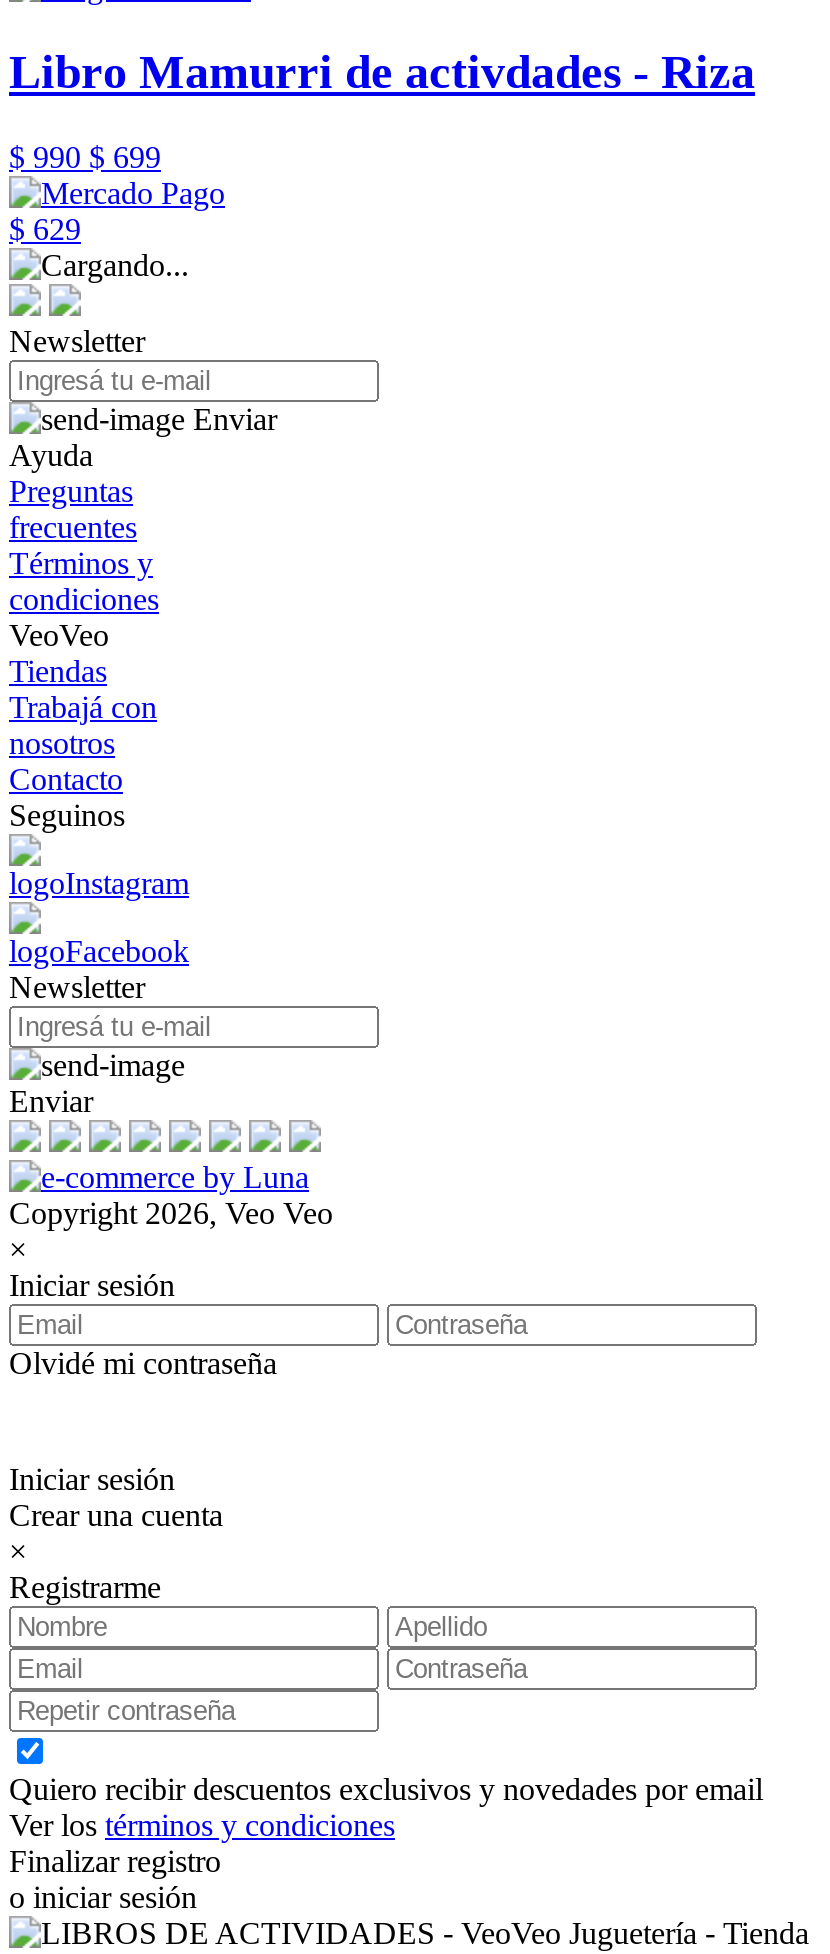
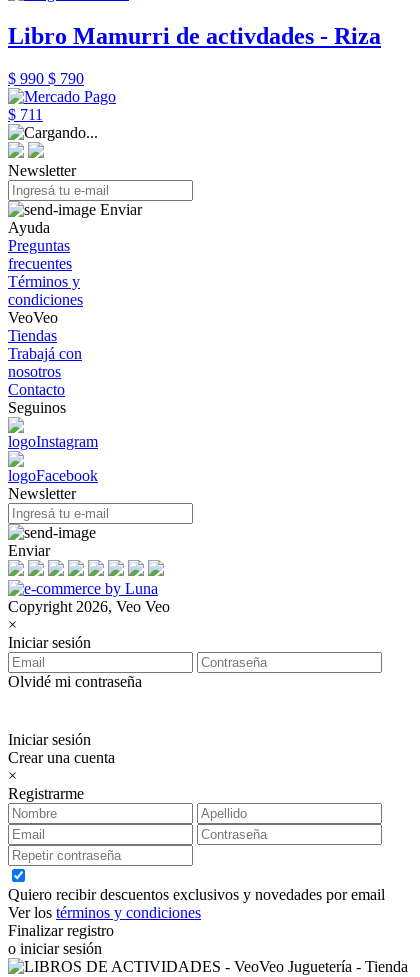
[9,139,161,173] $ 990 $ 699 -> [8,70,84,87] $ 990 $ 790
[9,211,81,245] $ 629 -> [8,106,43,123] $ 711

